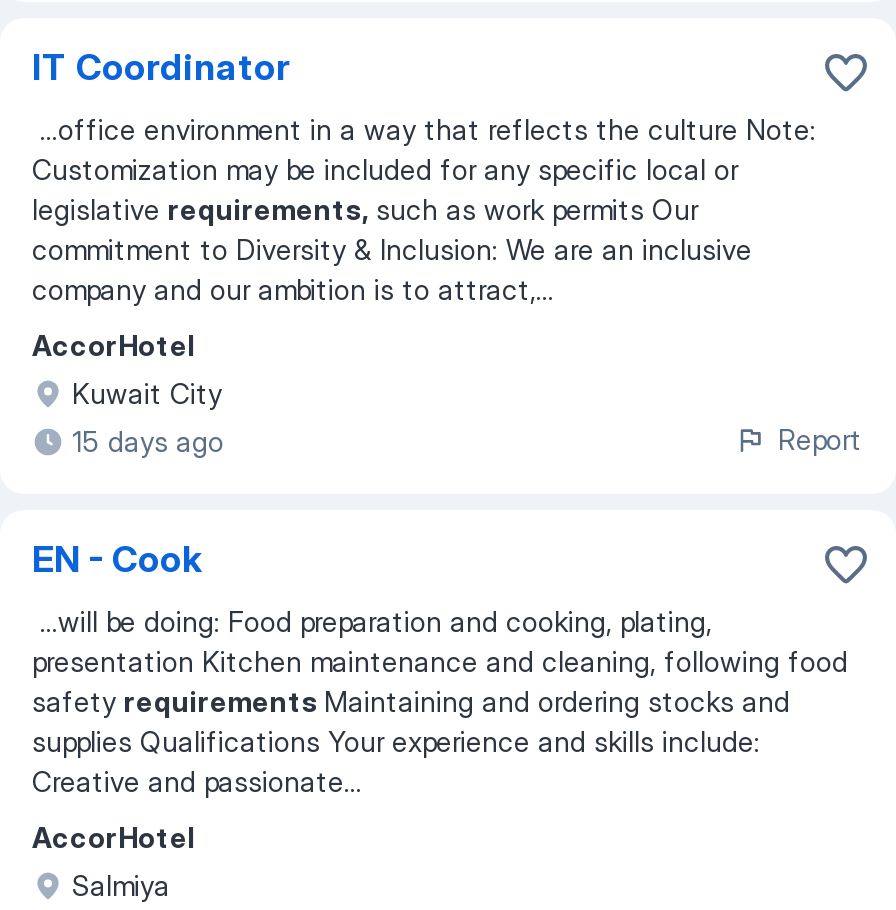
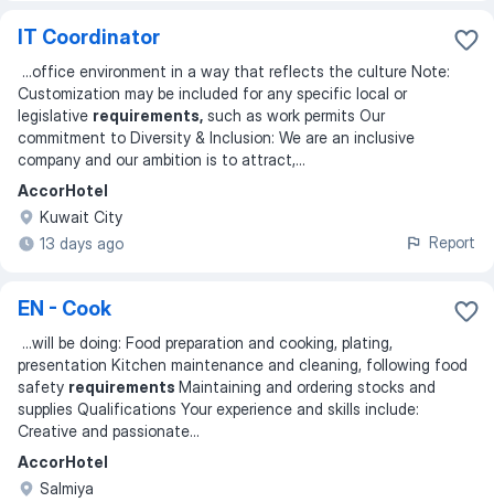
[72,424,224,458] 15 days ago -> [40,234,123,253] 13 days ago

